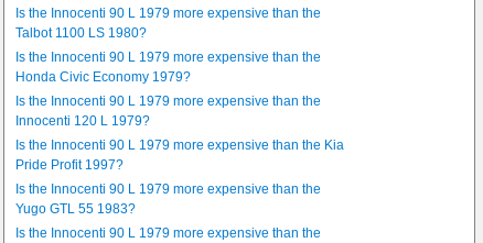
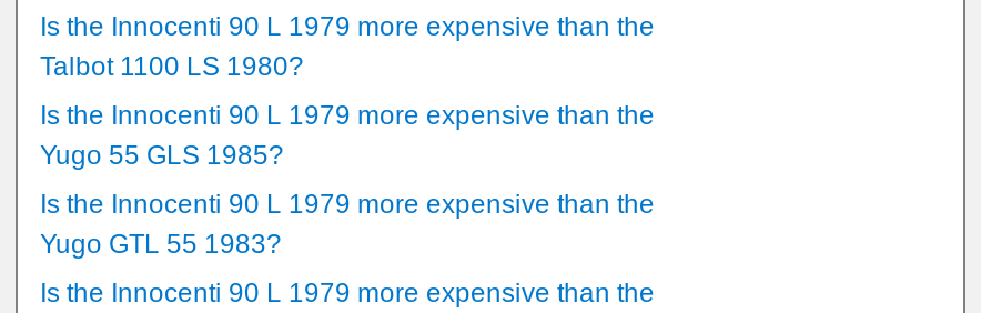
[15,69,344,173] Honda Civic Economy 1979? | Is the Innocenti 90 L 1979 more expensive than the | Innocenti 120 L 1979? | Is the Innocenti 90 L 1979 more expensive than the Kia | Pride Profit 1997? -> [40,140,284,171] Yugo 55 GLS 1985?

